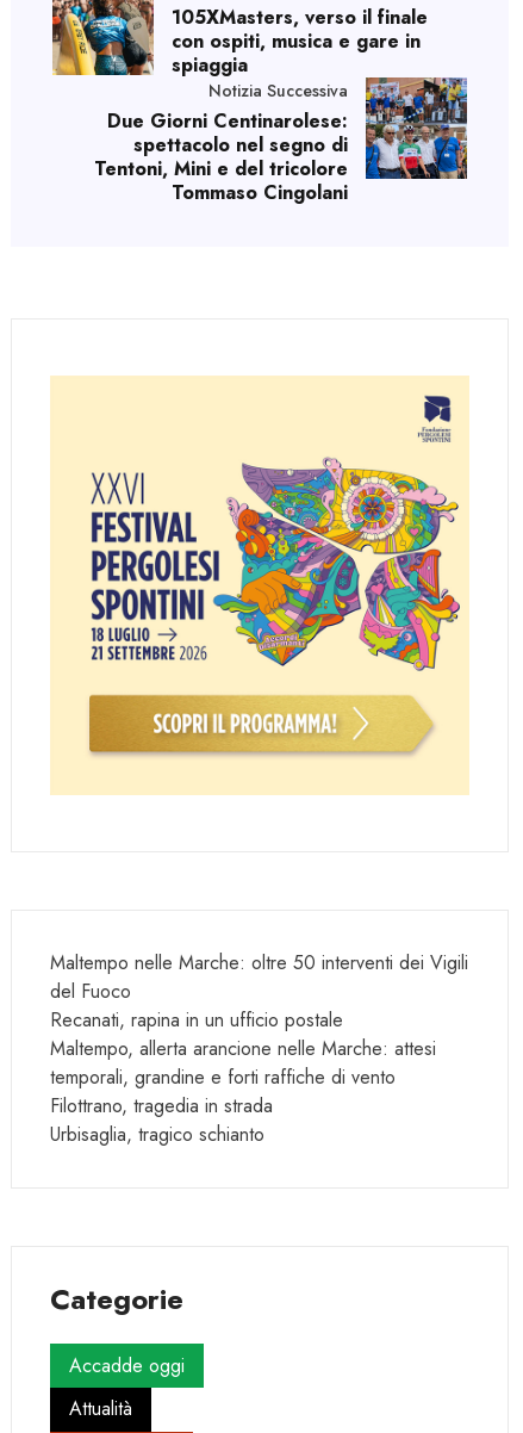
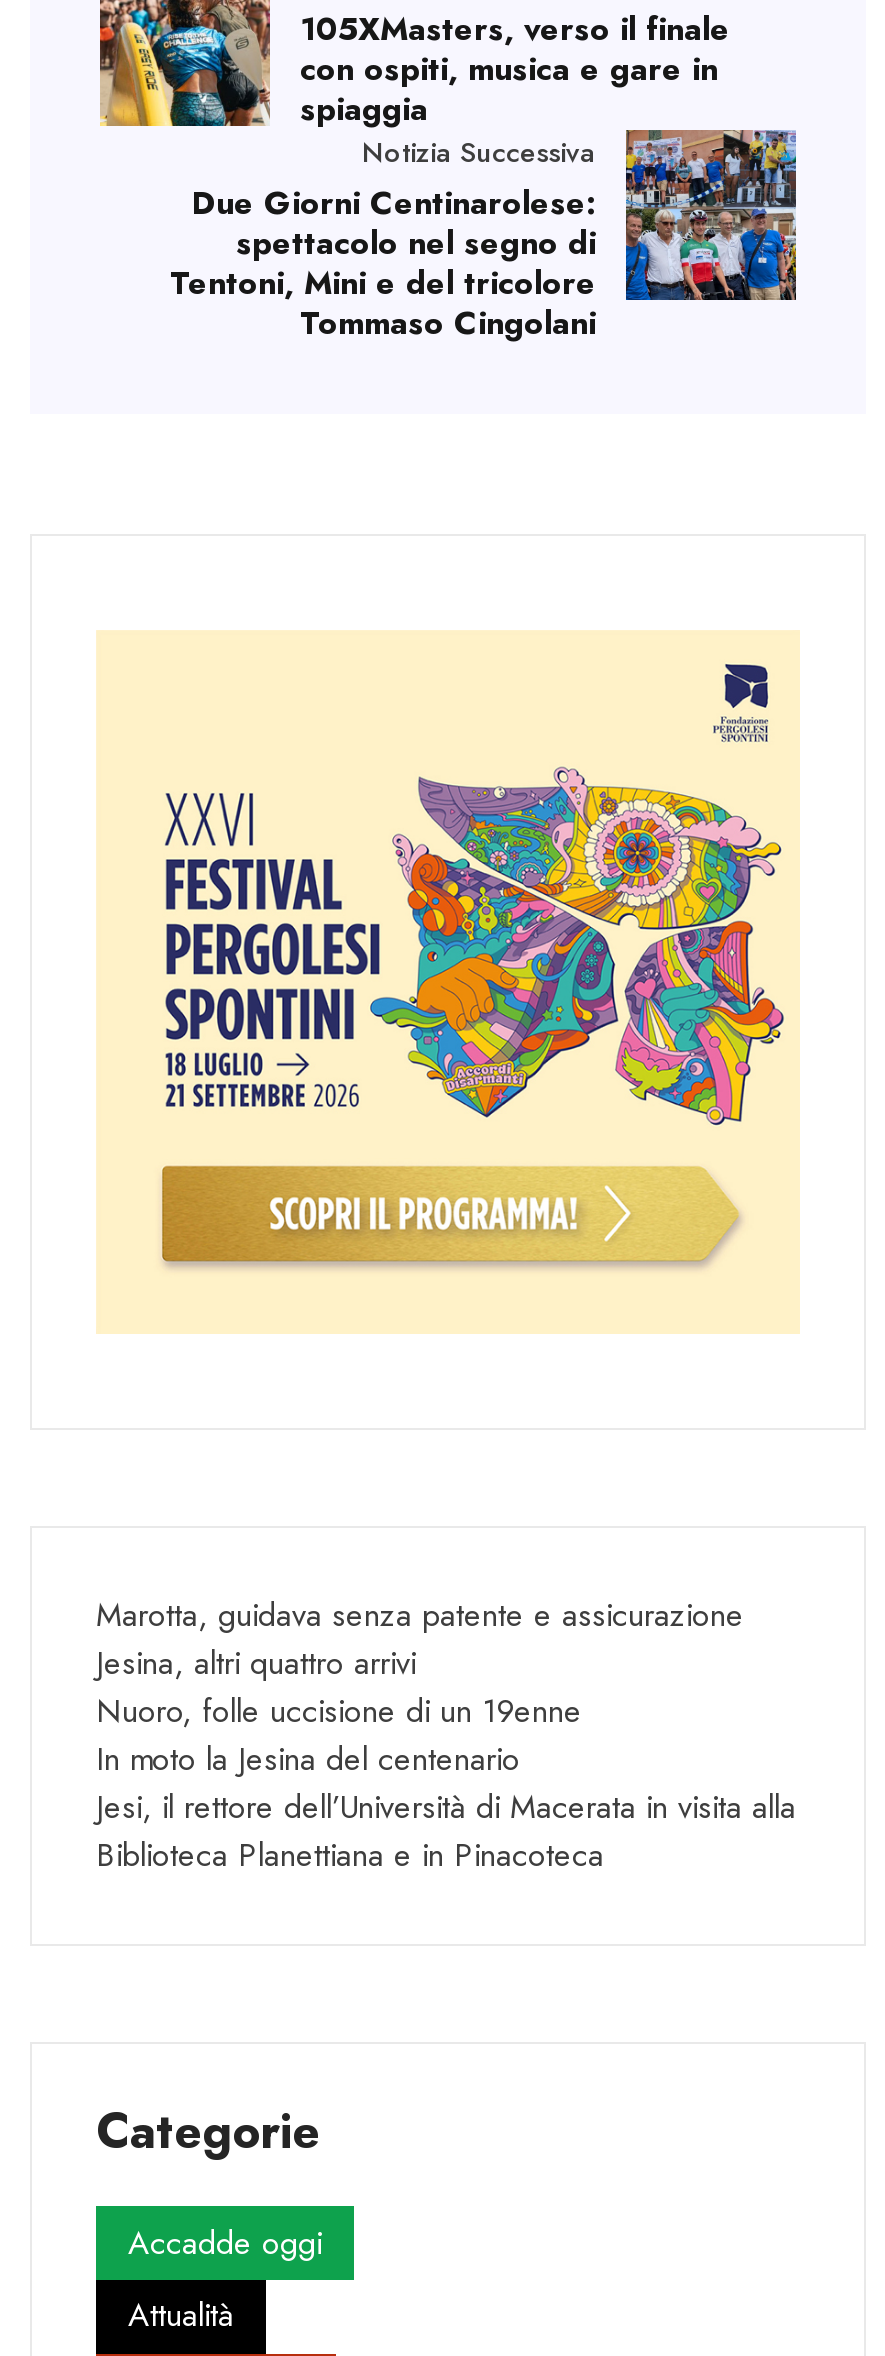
[50,949,468,1148] Maltempo nelle Marche: oltre 50 interventi dei Vigili | del Fuoco | Recanati, rapina in un ufficio postale | Maltempo, allerta arancione nelle Marche: attesi | temporali, grandine e forti raffiche di vento | Filottrano, tragedia in strada | Urbisaglia, tragico schianto -> [96,1592,796,1878] Marotta, guidava senza patente e assicurazione | Jesina, altri quattro arrivi | Nuoro, folle uccisione di un 19enne | In moto la Jesina del centenario | Jesi, il rettore dell’Università di Macerata in visita alla | Biblioteca Planettiana e in Pinacoteca

